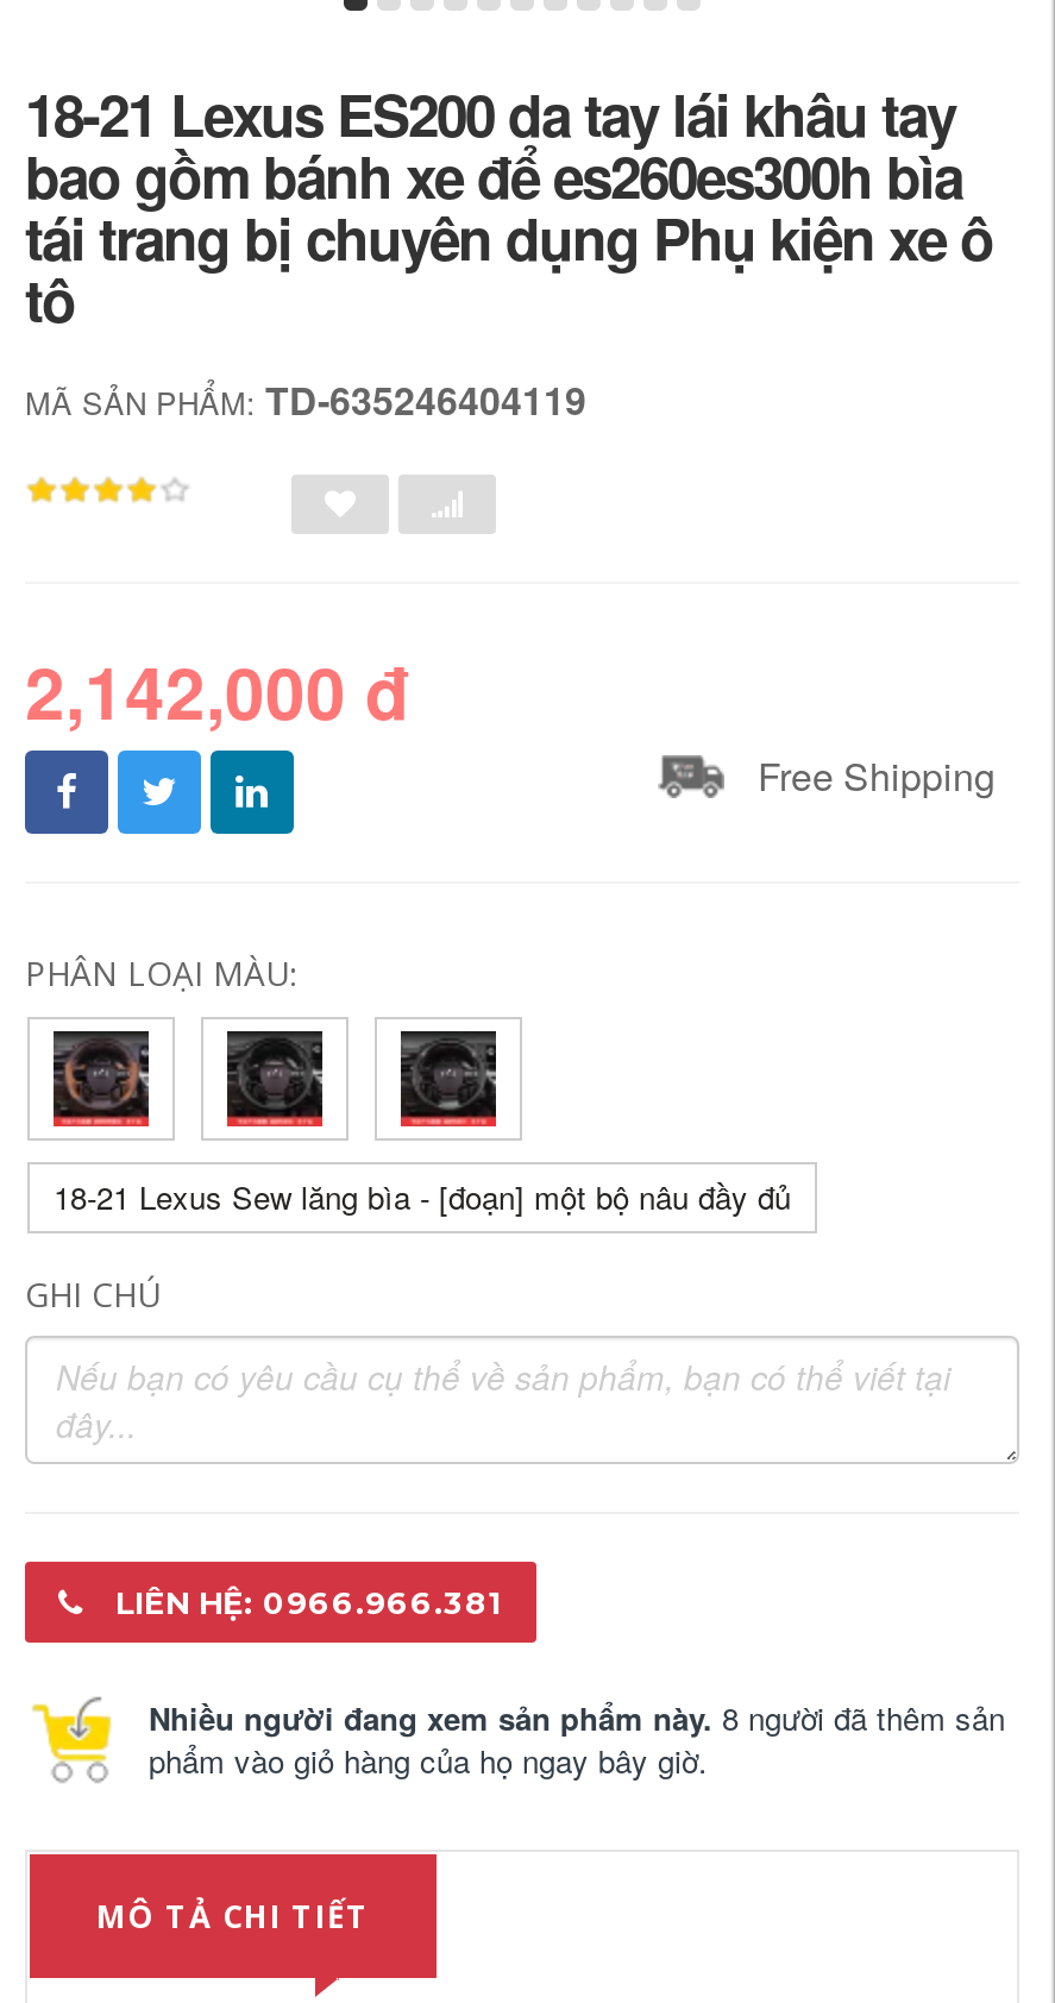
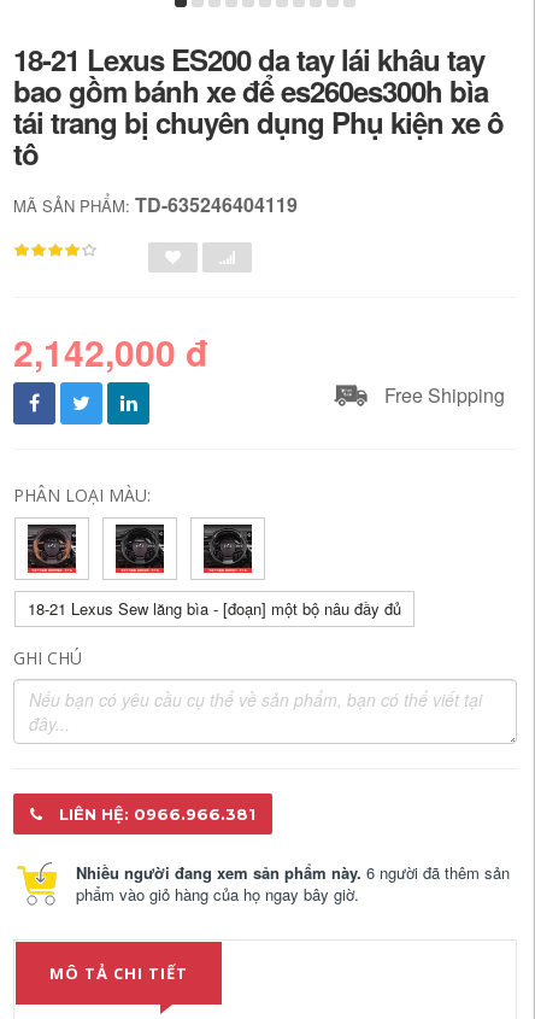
[149,1695,1005,1740] Nhiều người đang xem sản phẩm này. 8 người đã thêm sản -> [76,861,510,884] Nhiều người đang xem sản phẩm này. 6 người đã thêm sản

